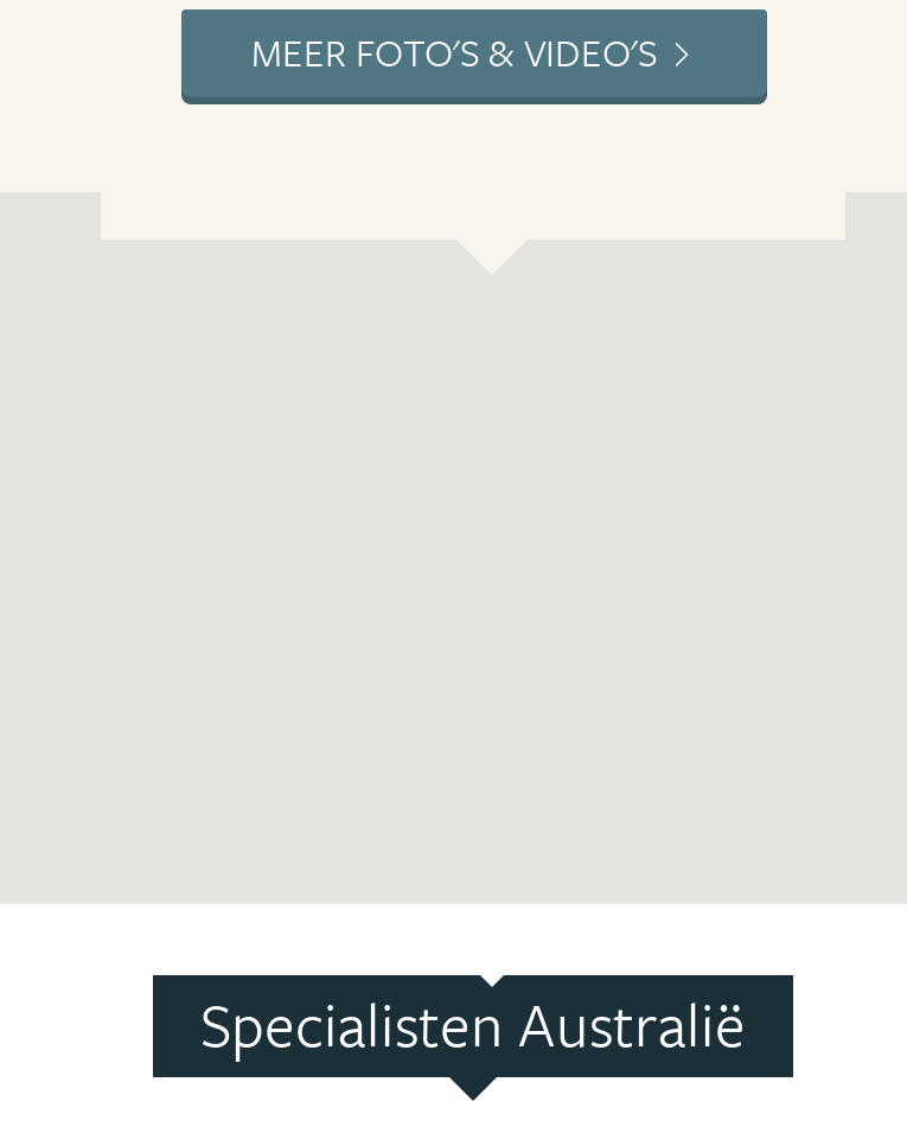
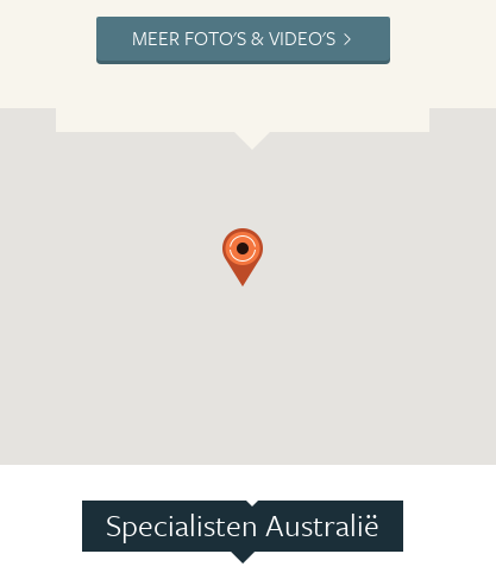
none -> [221,227,264,287] [image]

